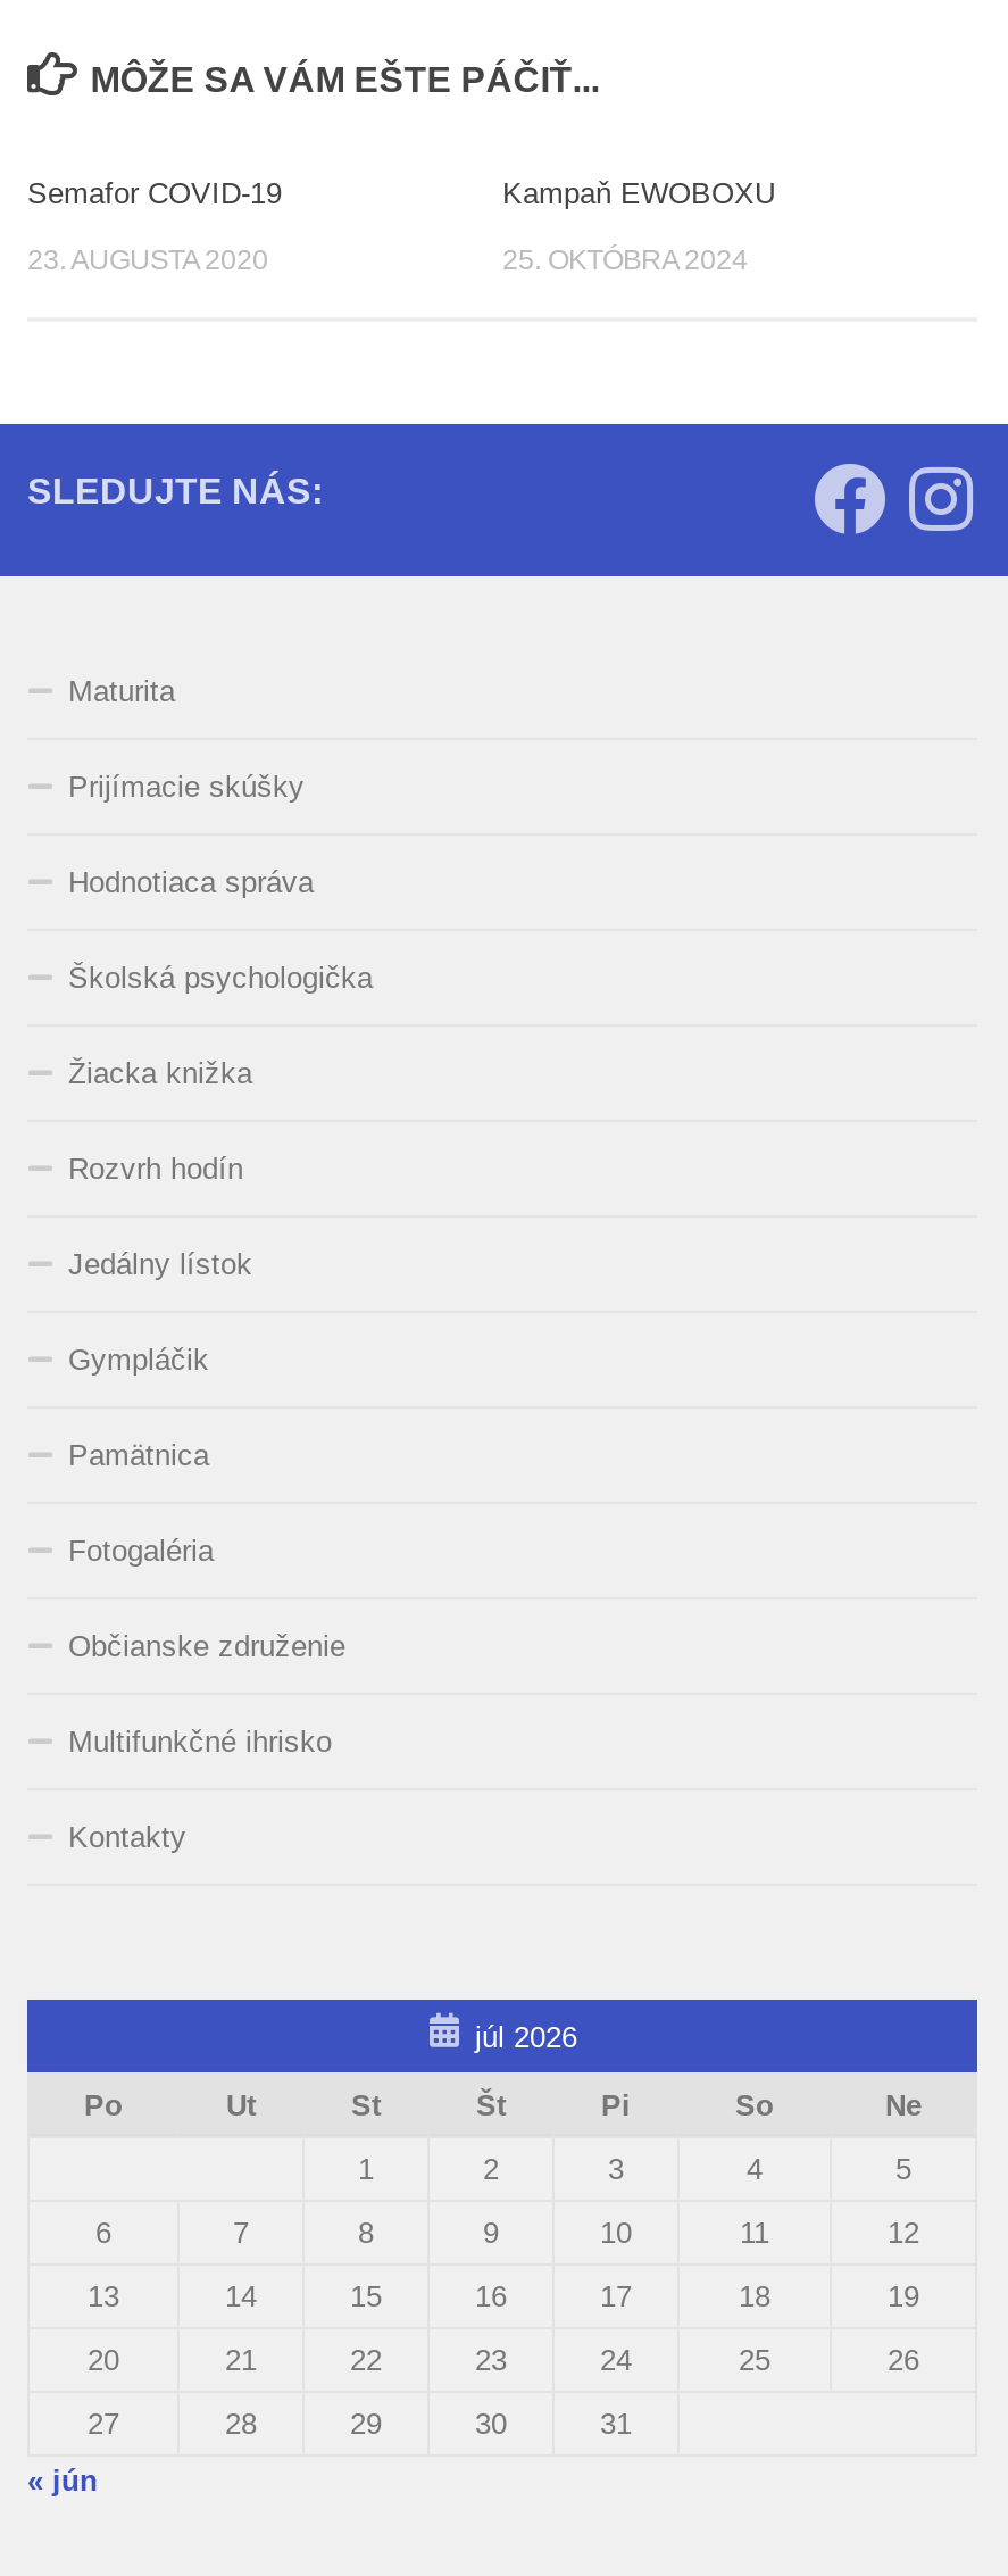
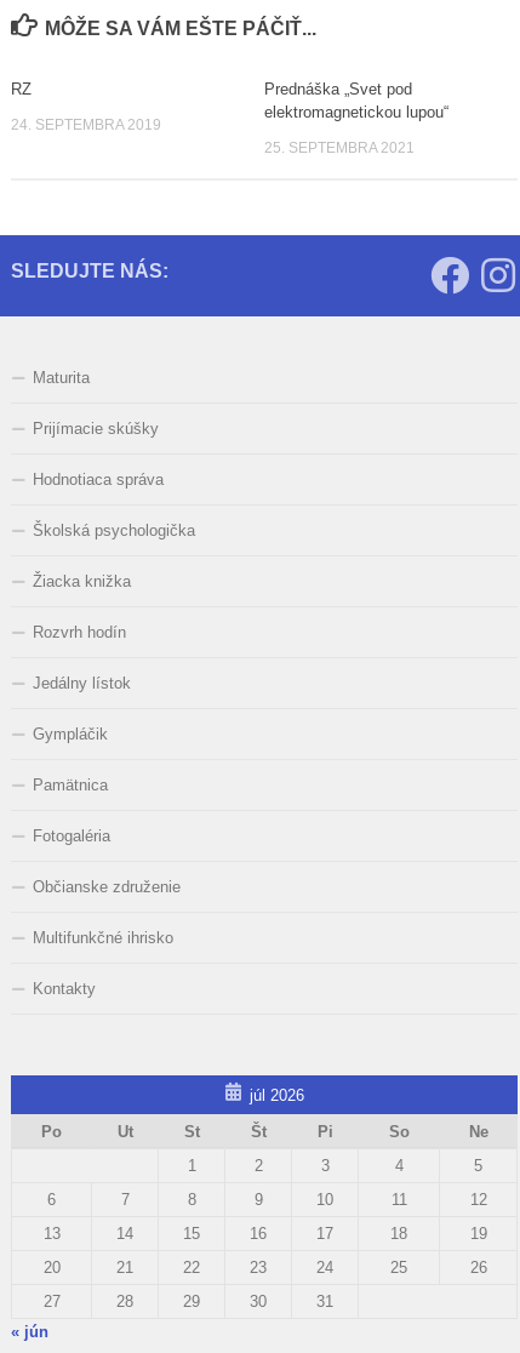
[27,176,282,210] Semafor COVID-19 -> [11,80,32,98] RZ
[502,176,775,210] Kampaň EWOBOXU -> [264,80,448,121] Prednáška „Svet pod | elektromagnetickou lupou“
[27,244,268,276] 23. AUGUSTA 2020 -> [11,116,161,133] 24. SEPTEMBRA 2019
[502,244,748,276] 25. OKTÓBRA 2024 -> [264,139,415,156] 25. SEPTEMBRA 2021

